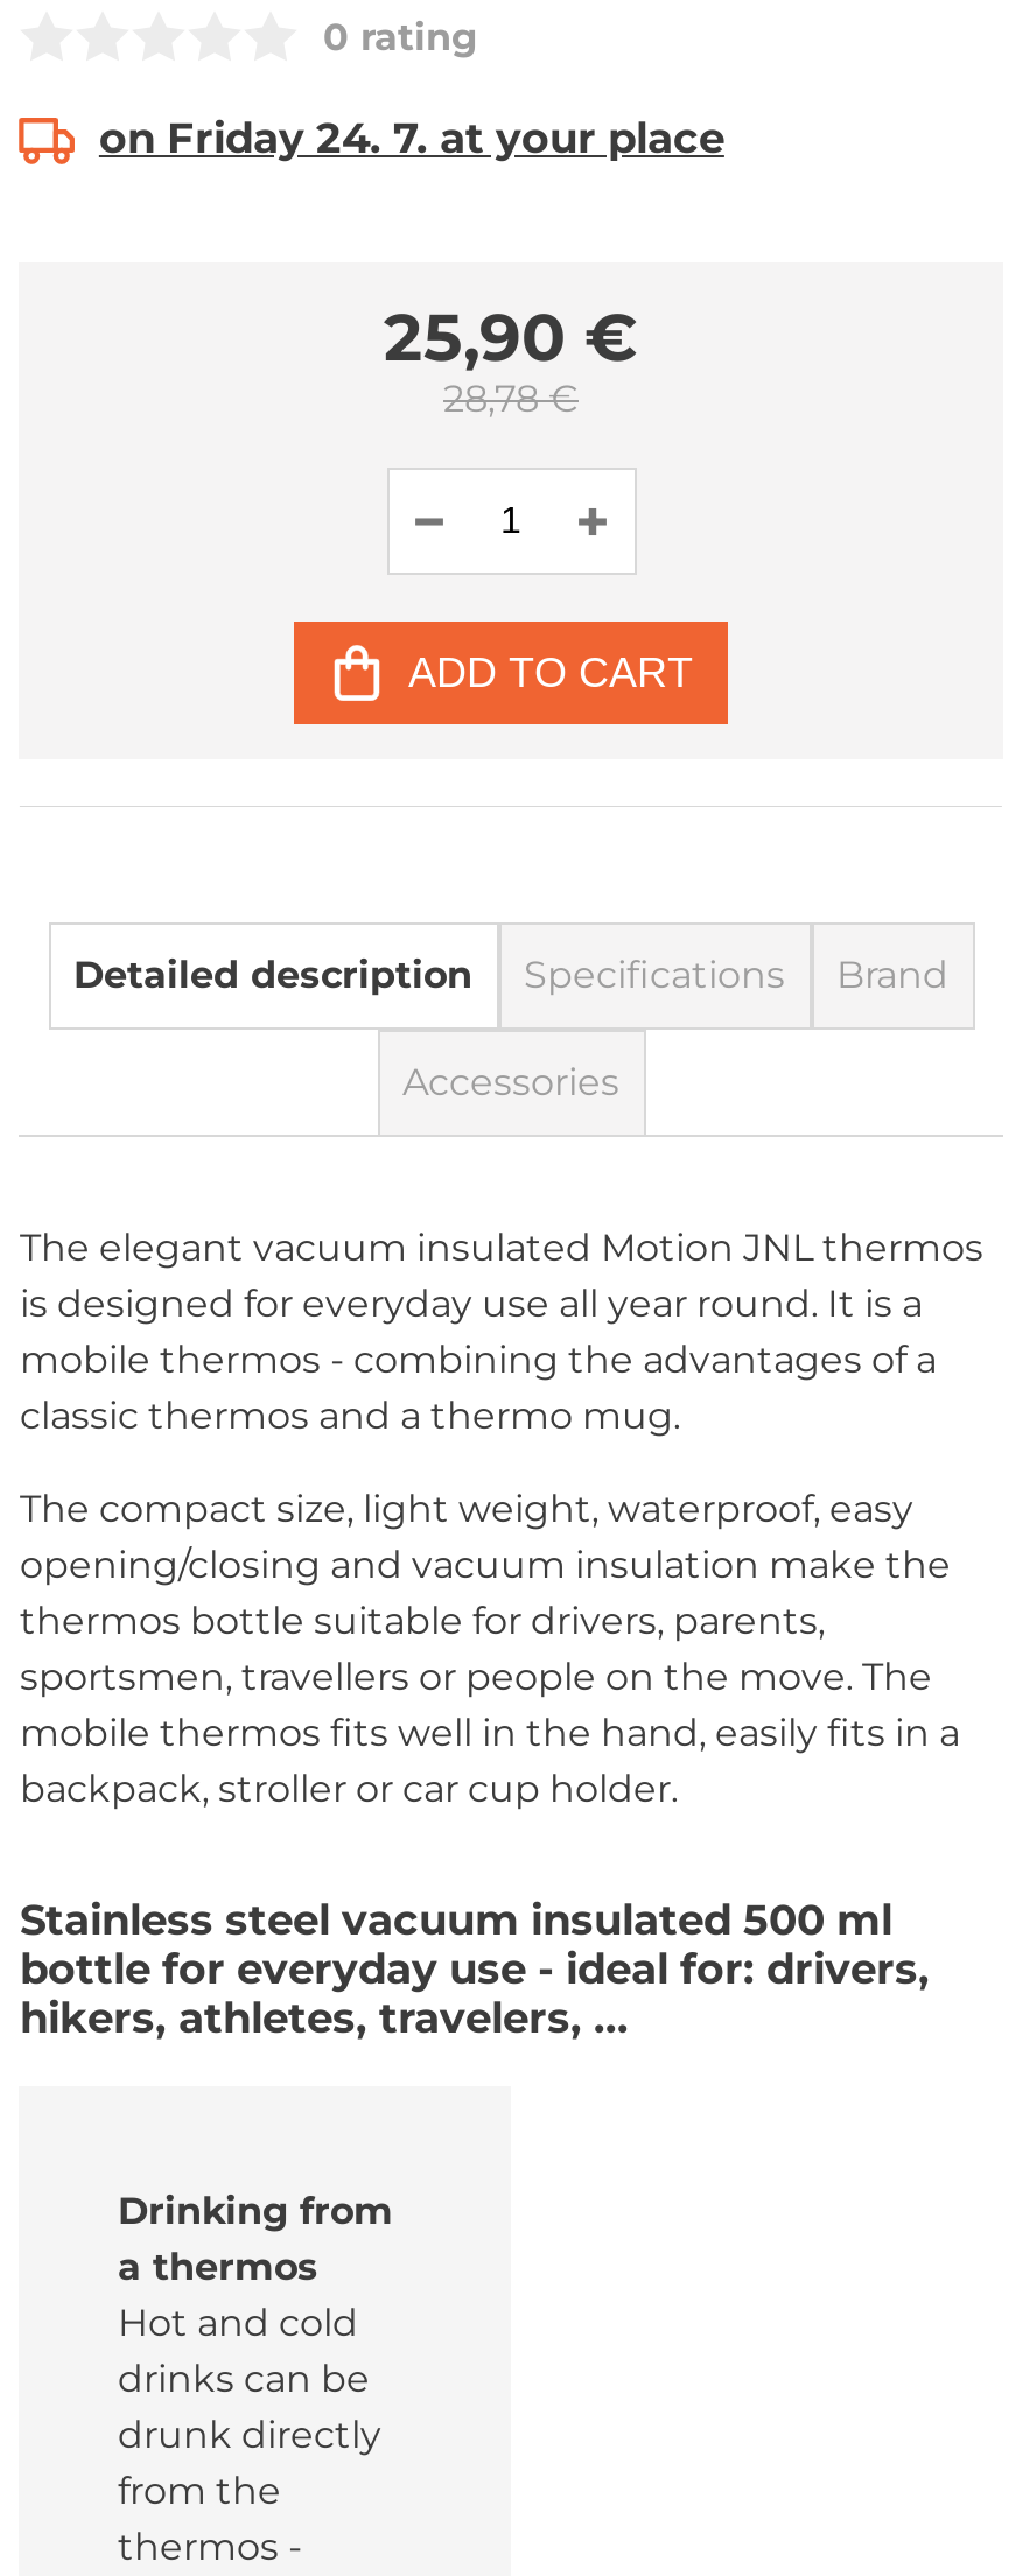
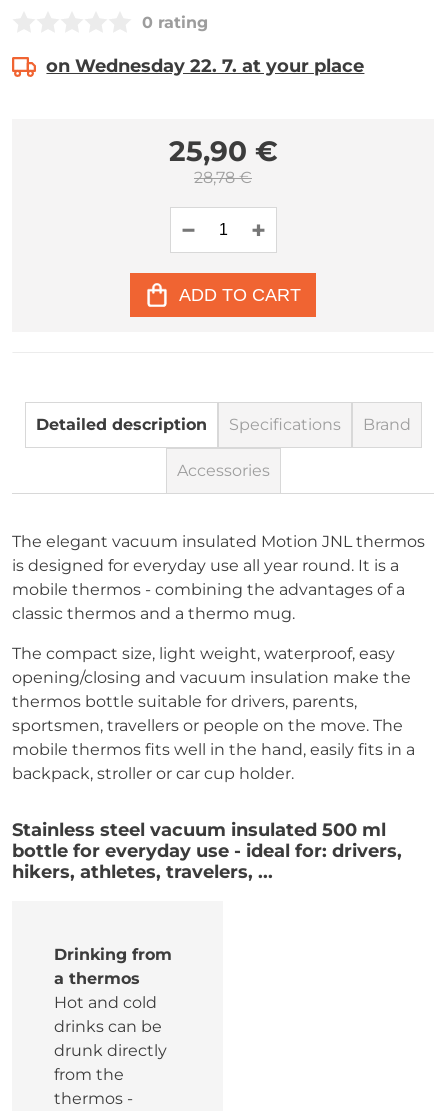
[99,113,724,164] on Friday 24. 7. at your place -> [46,55,364,77] on Wednesday 22. 7. at your place

